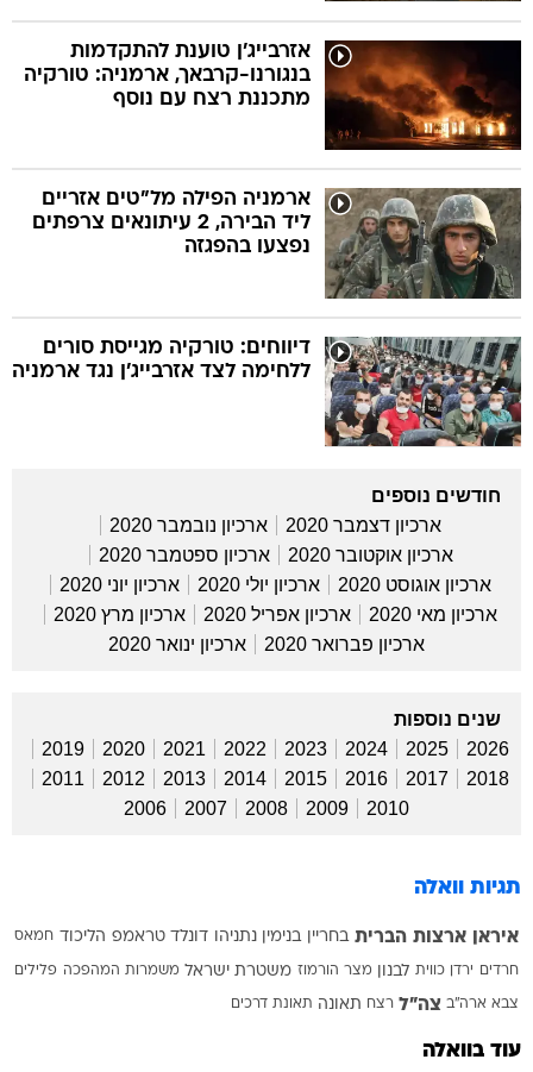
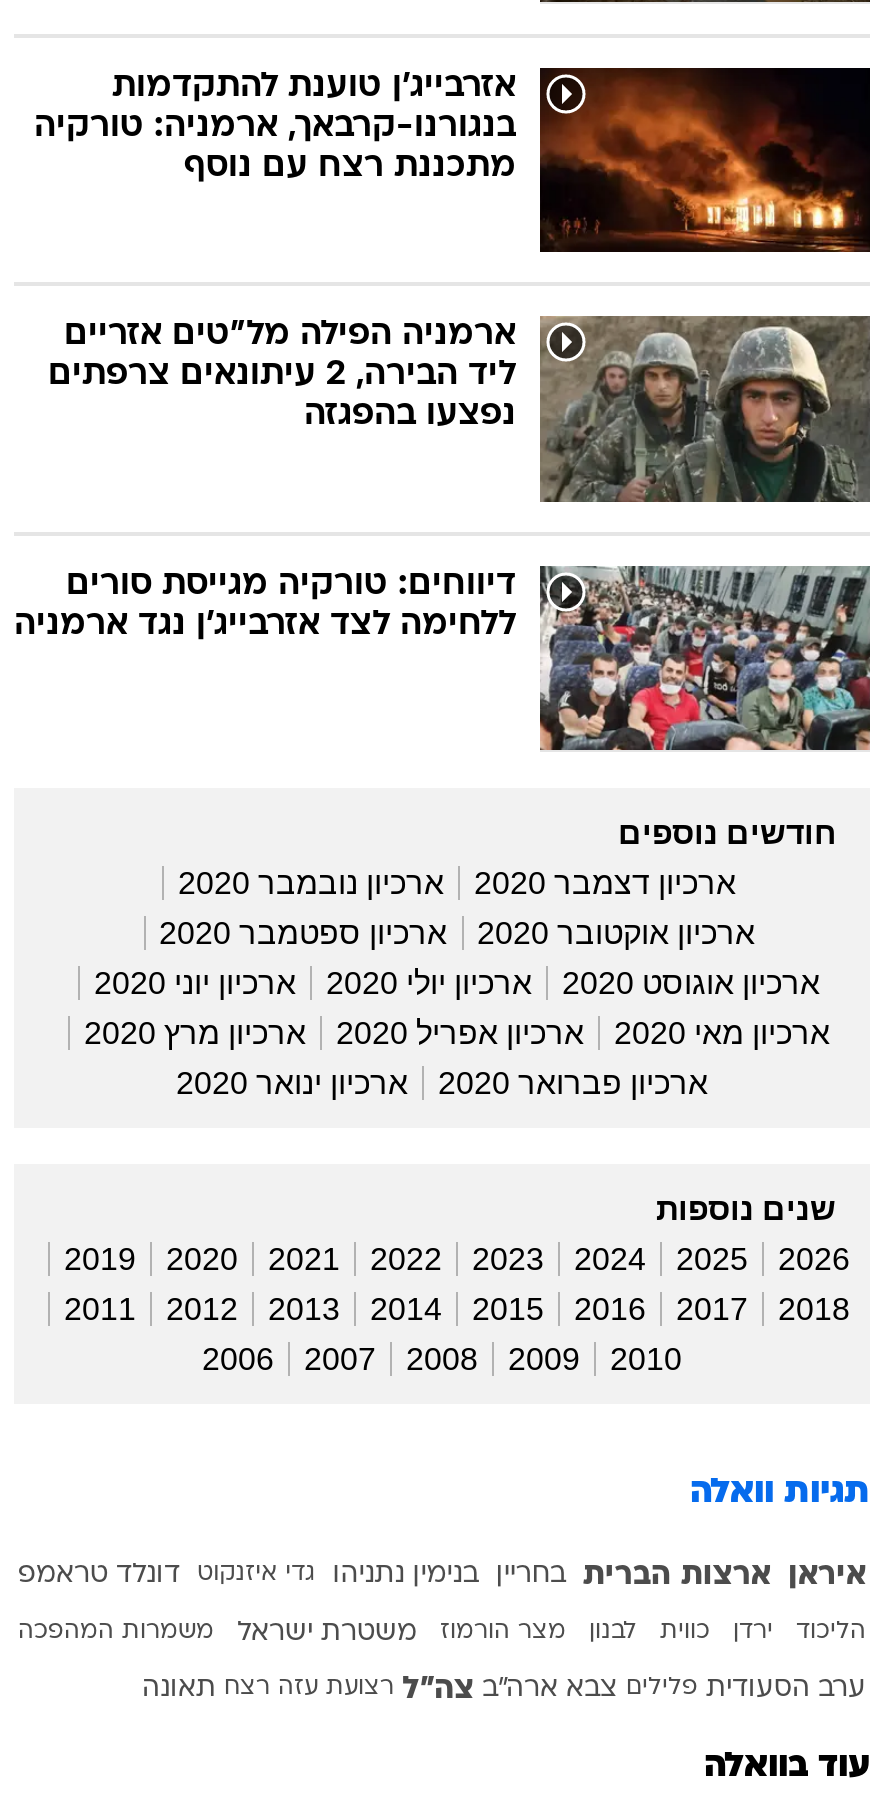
[14,928,519,947] איראן ארצות הברית בחריין בנימין נתניהו דונלד טראמפ הליכוד חמאס -> [18,1560,866,1592] איראן ארצות הברית | בחריין | בנימין נתניהו | גדי איזנקוט | דונלד טראמפ
[14,964,519,979] חרדים ירדן כווית לבנון מצר הורמוז משטרת ישראל משמרות המהפכה פלילים -> [18,1620,866,1646] הליכוד | ירדן | כווית | לבנון | מצר הורמוז | משטרת ישראל | משמרות המהפכה
[231,996,519,1015] צבא ארה"ב צה"ל רצח תאונה תאונת דרכים -> [142,1674,866,1706] ערב הסעודית פלילים צבא ארה"ב צה"ל רצועת עזה רצח תאונה

